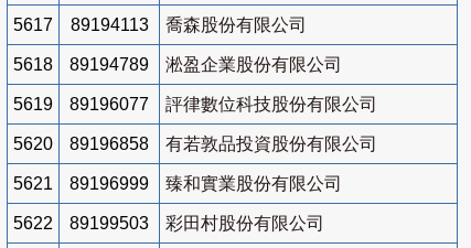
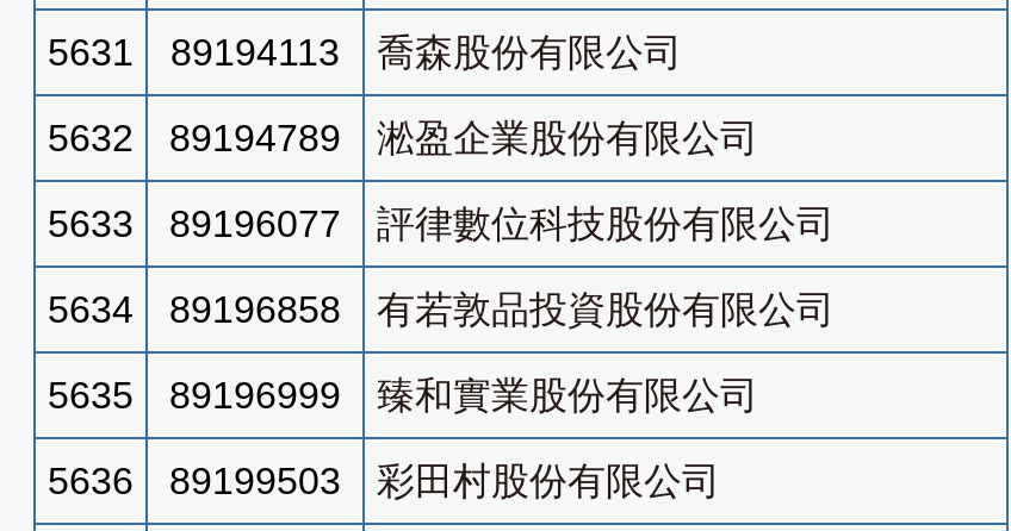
[13,15,307,34] 5617 89194113 喬森股份有限公司 -> [48,32,682,72] 5631 89194113 喬森股份有限公司
[13,55,342,74] 5618 89194789 淞盈企業股份有限公司 -> [48,118,758,158] 5632 89194789 淞盈企業股份有限公司
[13,95,377,113] 5619 89196077 評律數位科技股份有限公司 -> [48,203,835,244] 5633 89196077 評律數位科技股份有限公司
[13,134,377,153] 5620 89196858 有若敦品投資股份有限公司 -> [48,289,835,330] 5634 89196858 有若敦品投資股份有限公司
[13,174,342,193] 5621 89196999 臻和實業股份有限公司 -> [48,375,758,415] 5635 89196999 臻和實業股份有限公司
[13,214,324,232] 5622 89199503 彩田村股份有限公司 -> [48,461,720,501] 5636 89199503 彩田村股份有限公司

